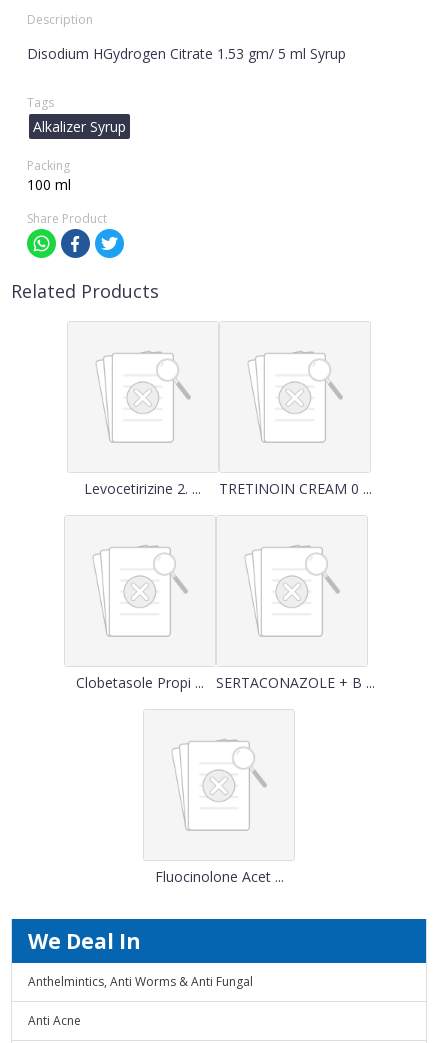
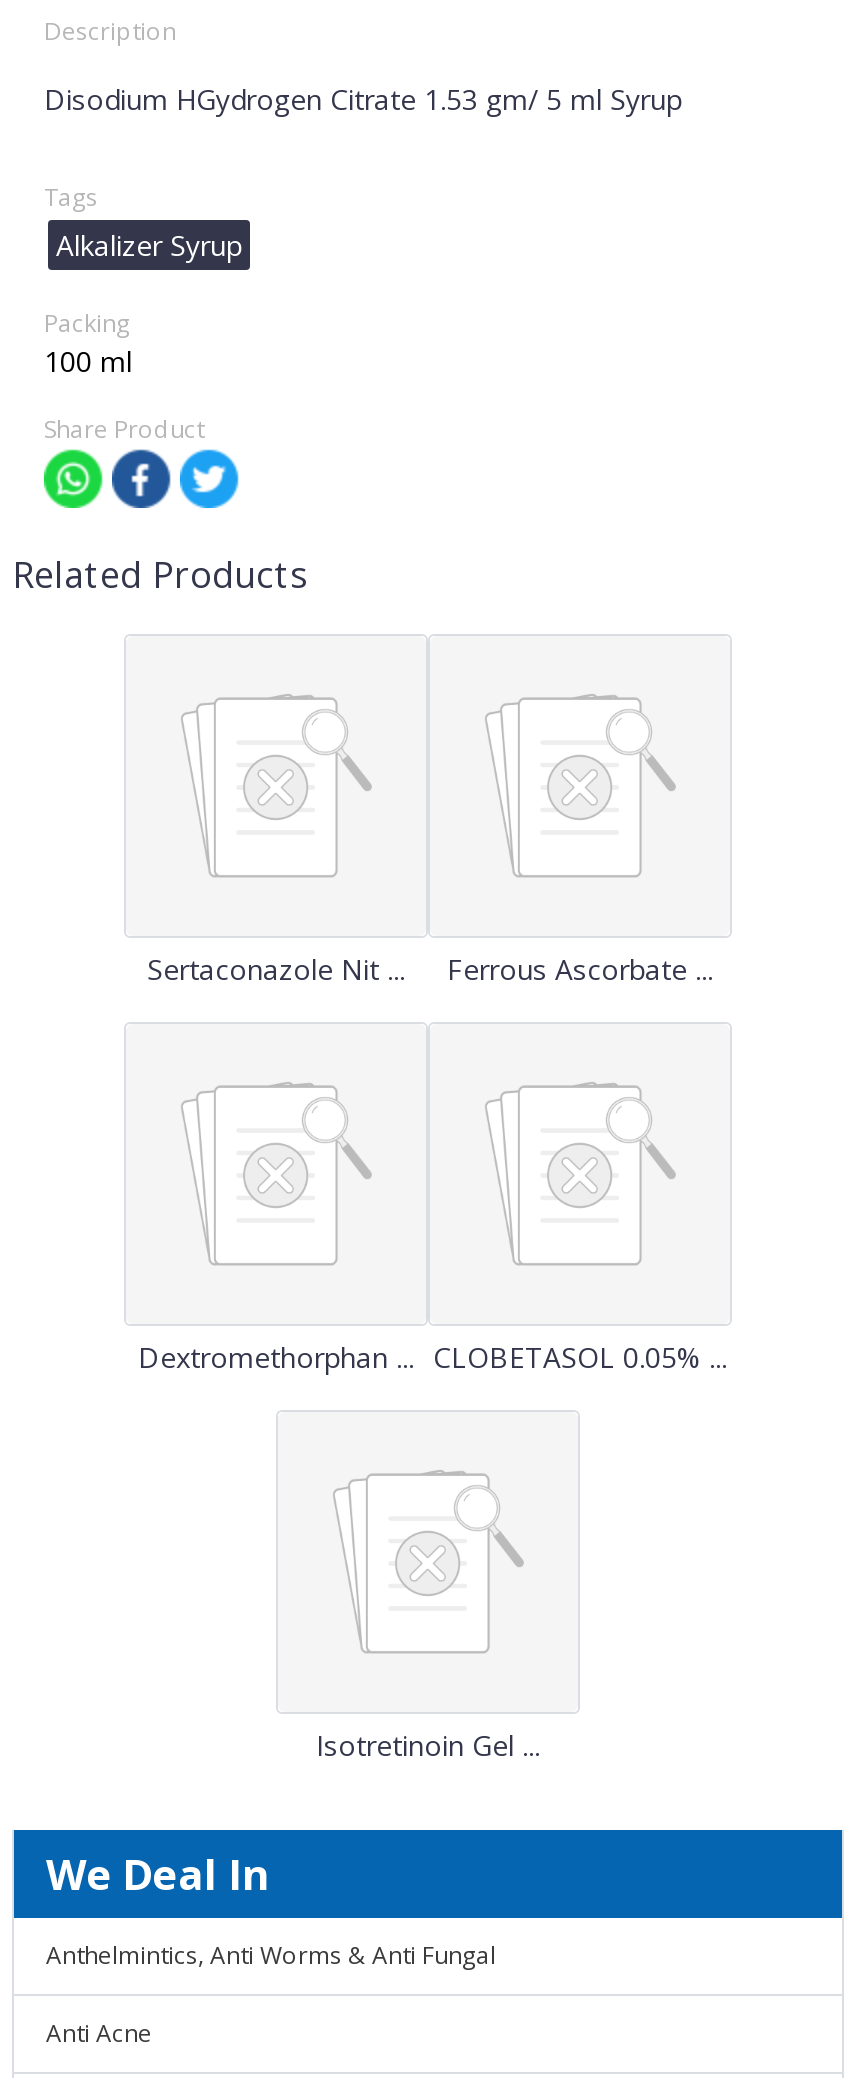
[84,479,371,498] Levocetirizine 2. ... | TRETINOIN CREAM 0 ... -> [147,950,713,988] Sertaconazole Nit ... | Ferrous Ascorbate ...
[75,673,374,692] Clobetasole Propi ... | SERTACONAZOLE + B ... -> [138,1338,727,1376] Dextromethorphan ... CLOBETASOL 0.05% ...
[154,867,283,886] Fluocinolone Acet ... -> [316,1726,540,1764] Isotretinoin Gel ...

